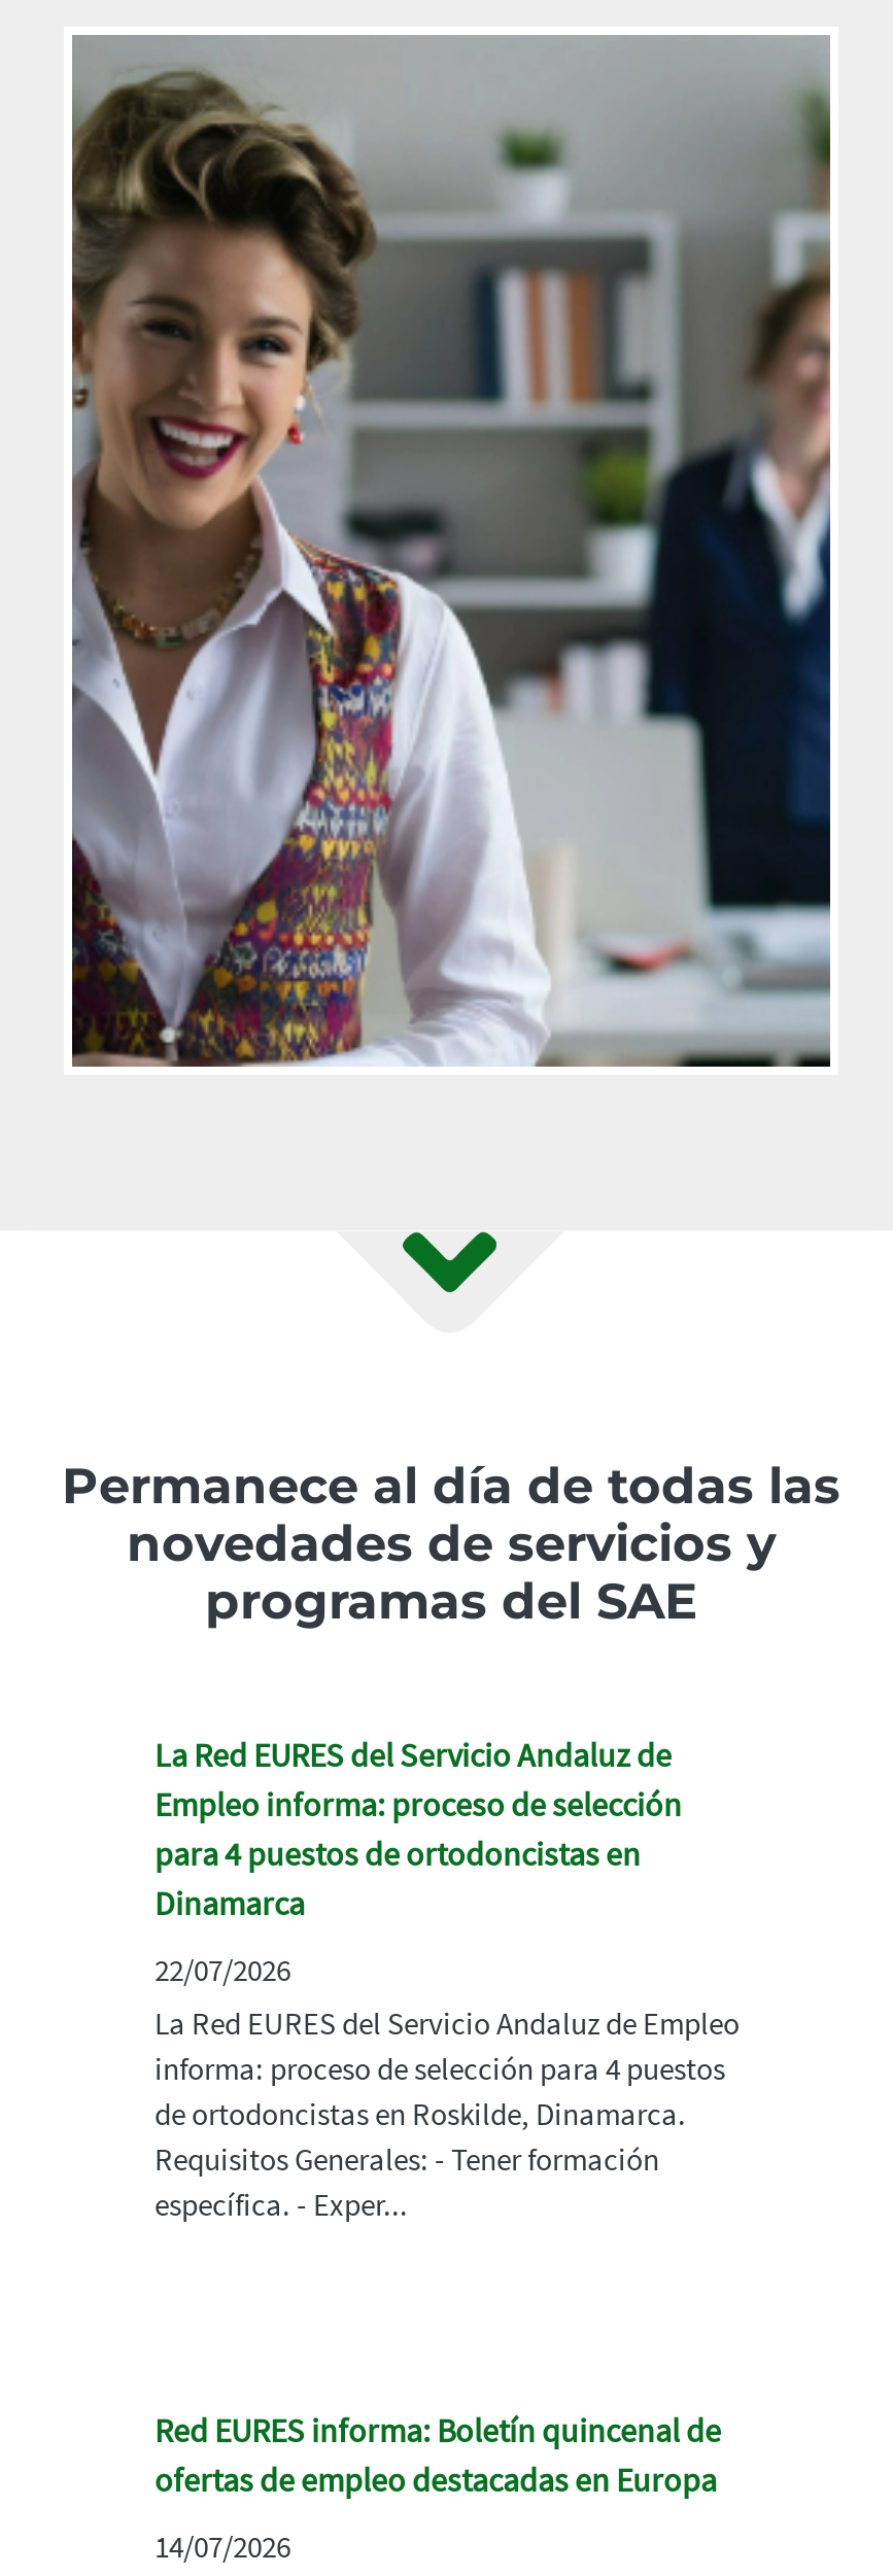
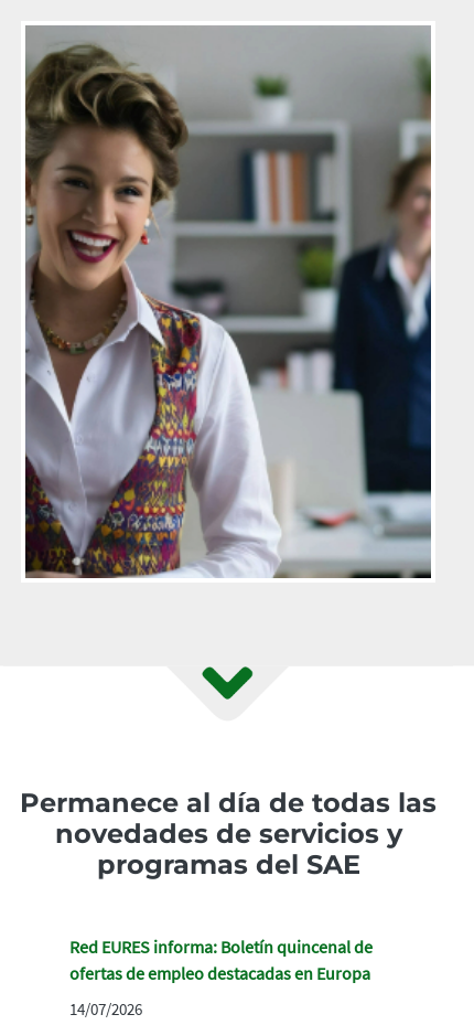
[154,1733,740,2223] La Red EURES del Servicio Andaluz de | Empleo informa: proceso de selección | para 4 puestos de ortodoncistas en | Dinamarca | 22/07/2026 | La Red EURES del Servicio Andaluz de Empleo | informa: proceso de selección para 4 puestos | de ortodoncistas en Roskilde, Dinamarca. | Requisitos Generales: - Tener formación | específica. - Exper... -> none

